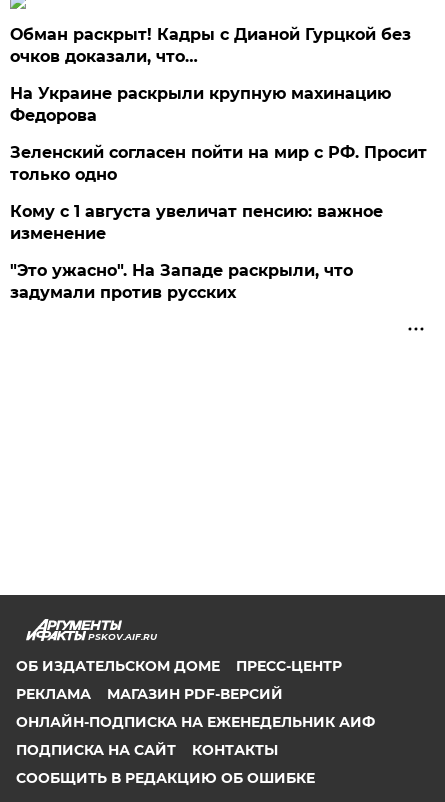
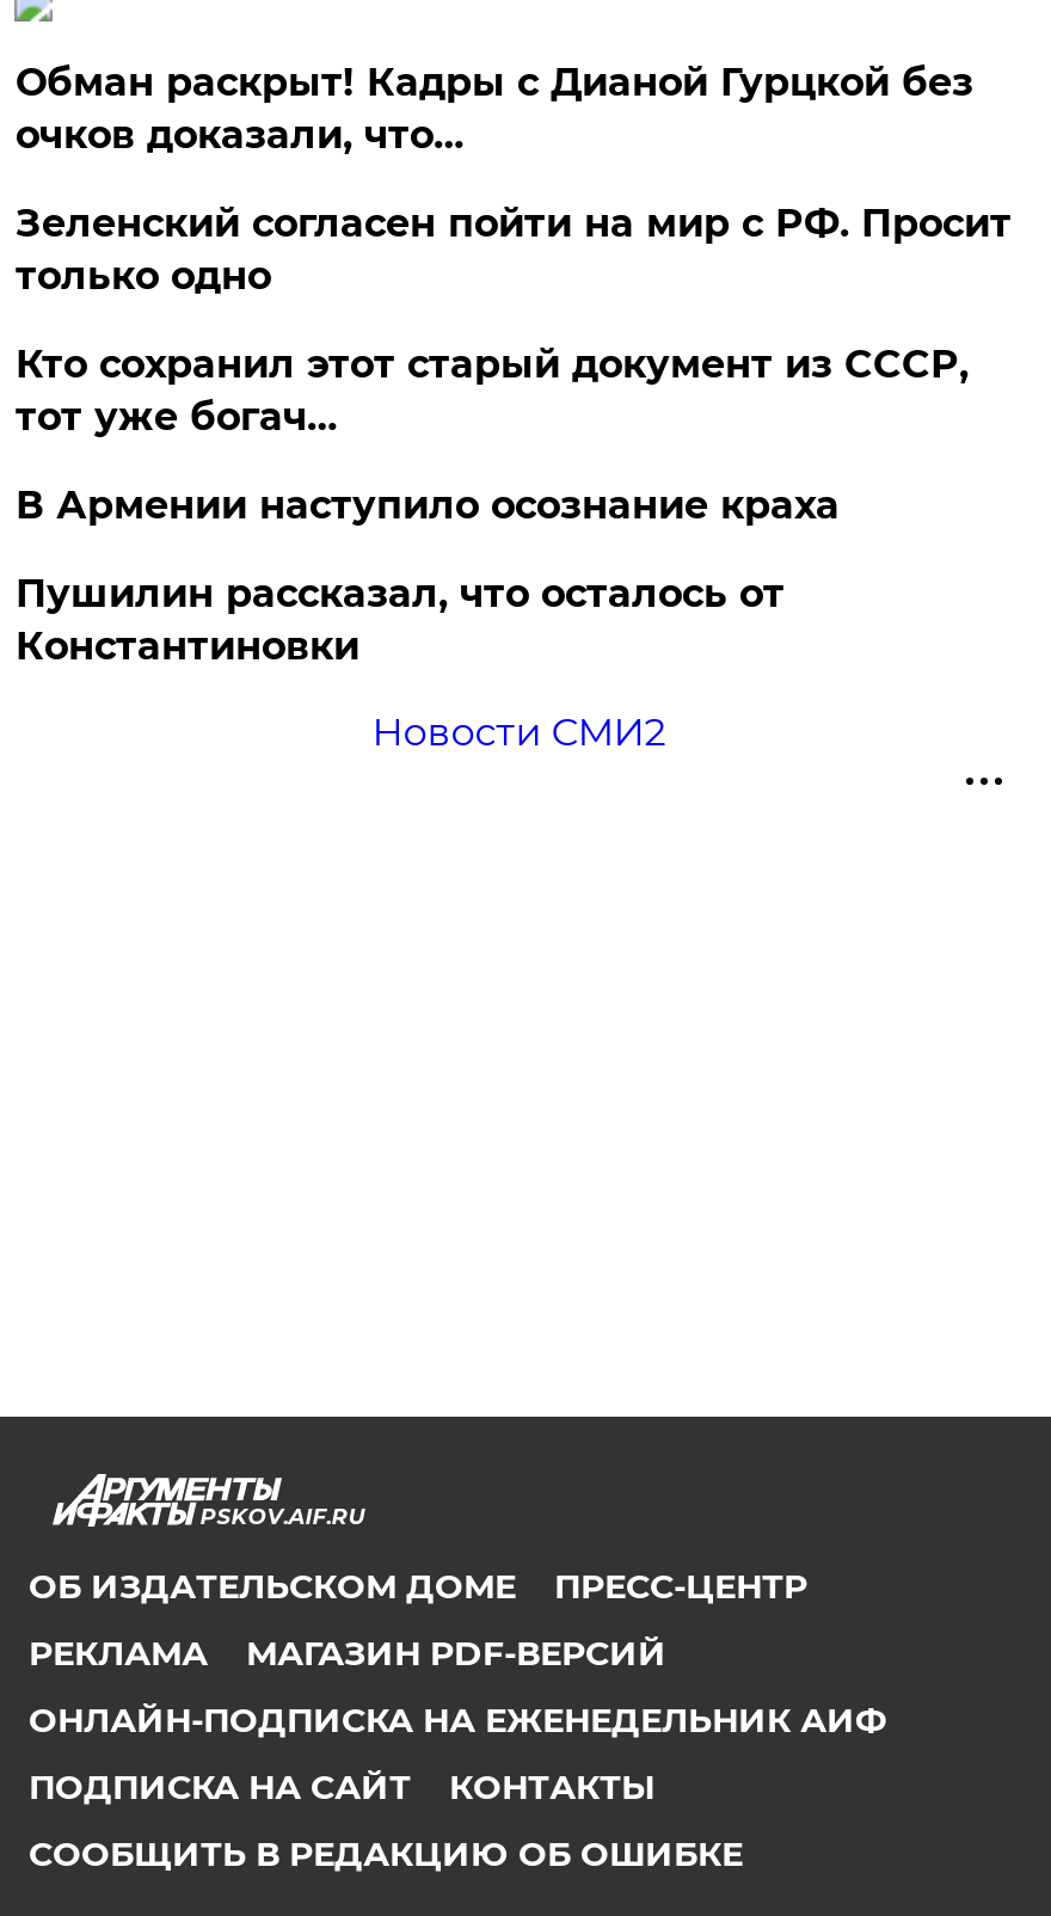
[10,84,391,125] На Украине раскрыли крупную махинацию | Федорова -> none
moved [10,143,427,184] -> [15,201,1011,299]: Зеленский согласен пойти на мир с РФ. Просит | только одно
[10,202,383,302] Кому с 1 августа увеличат пенсию: важное | изменение | "Это ужасно". На Западе раскрыли, что | задумали против русских -> [15,342,968,755] Кто сохранил этот старый документ из СССР, | тот уже богач… | В Армении наступило осознание краха | Пушилин рассказал, что осталось от | Константиновки | Новости СМИ2

